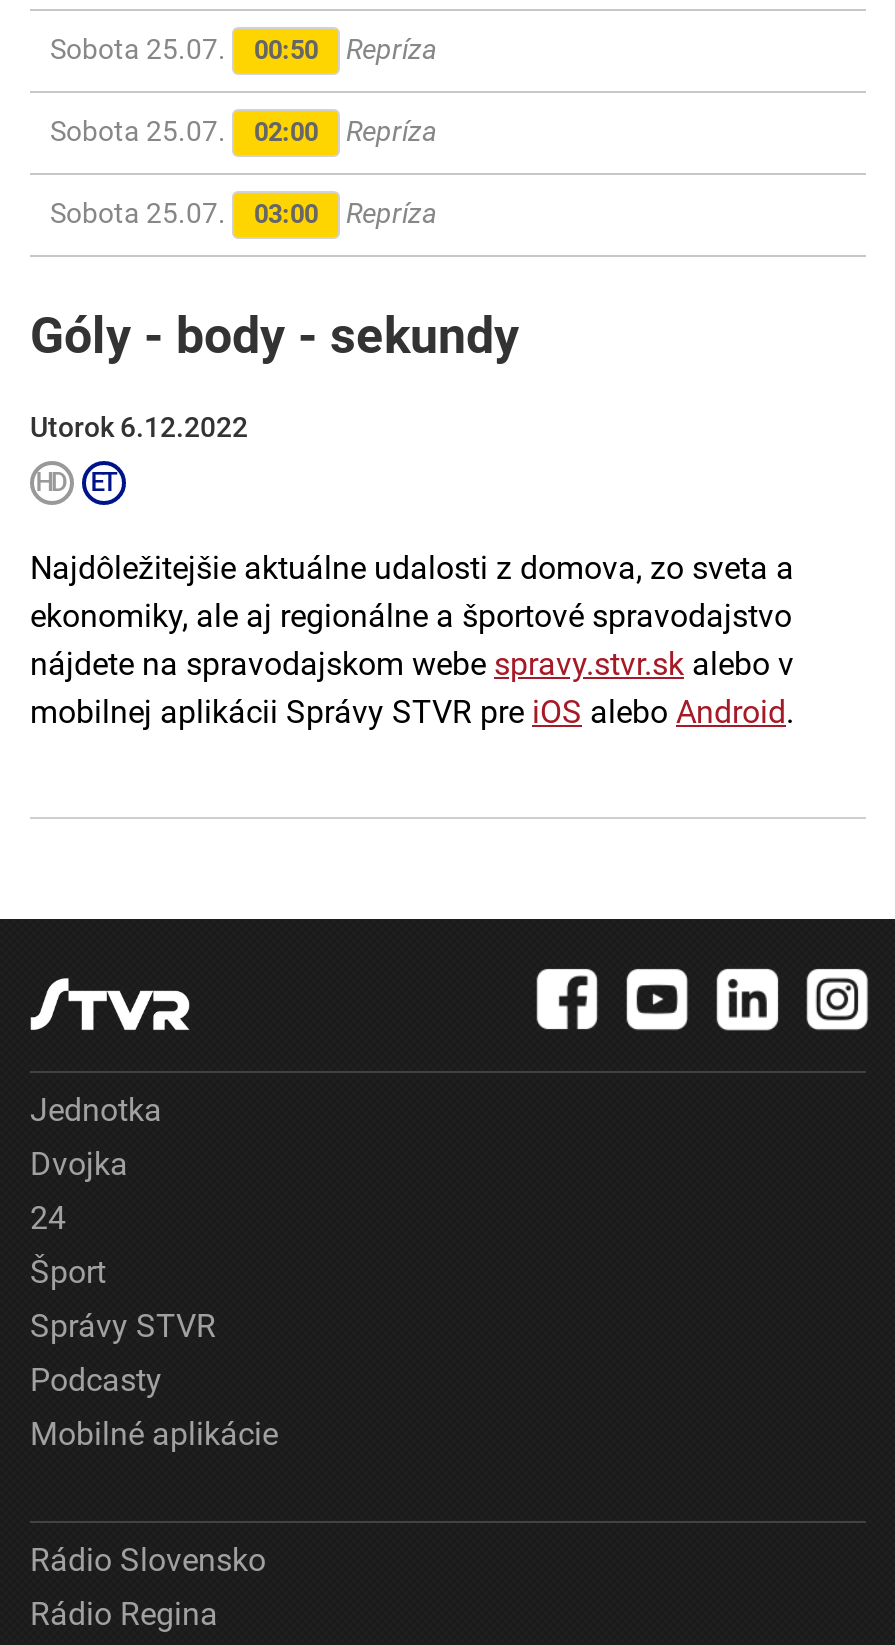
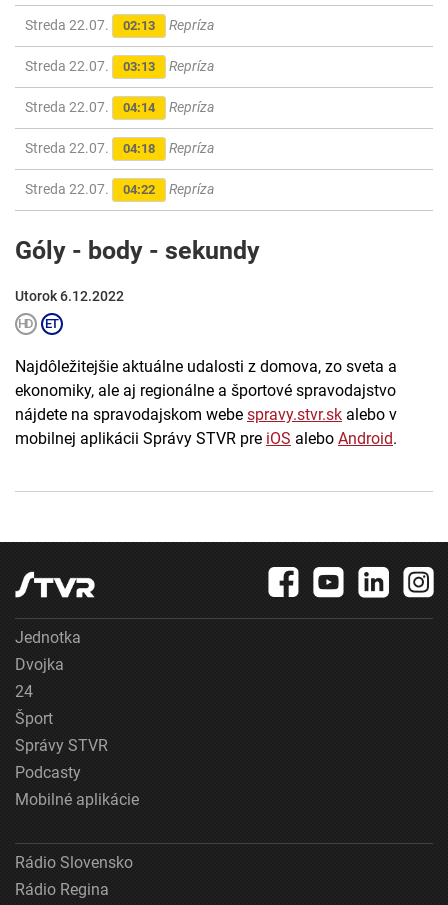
[50,34,318,66] Sobota 25.07. | 00:50 -> [25,17,155,33] Streda 22.07. | 02:13
[50,116,318,148] Sobota 25.07. | 02:00 -> [25,58,155,74] Streda 22.07. | 03:13
[50,198,318,230] Sobota 25.07. | 03:00 -> [25,99,214,197] Streda 22.07. | 04:14 | Repríza | Streda 22.07. | 04:18 | Repríza | Streda 22.07. | 04:22

